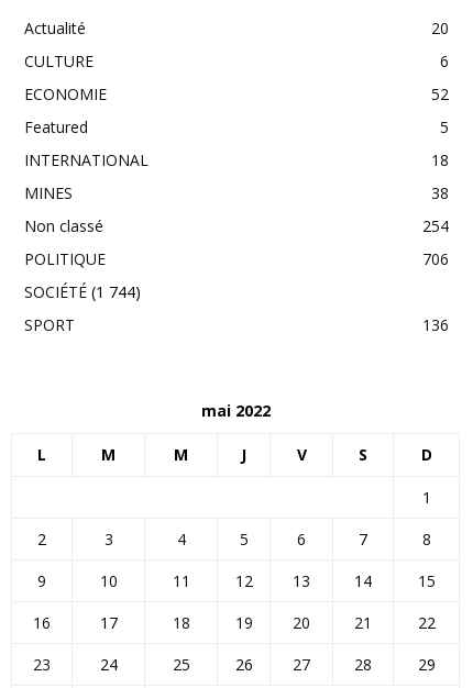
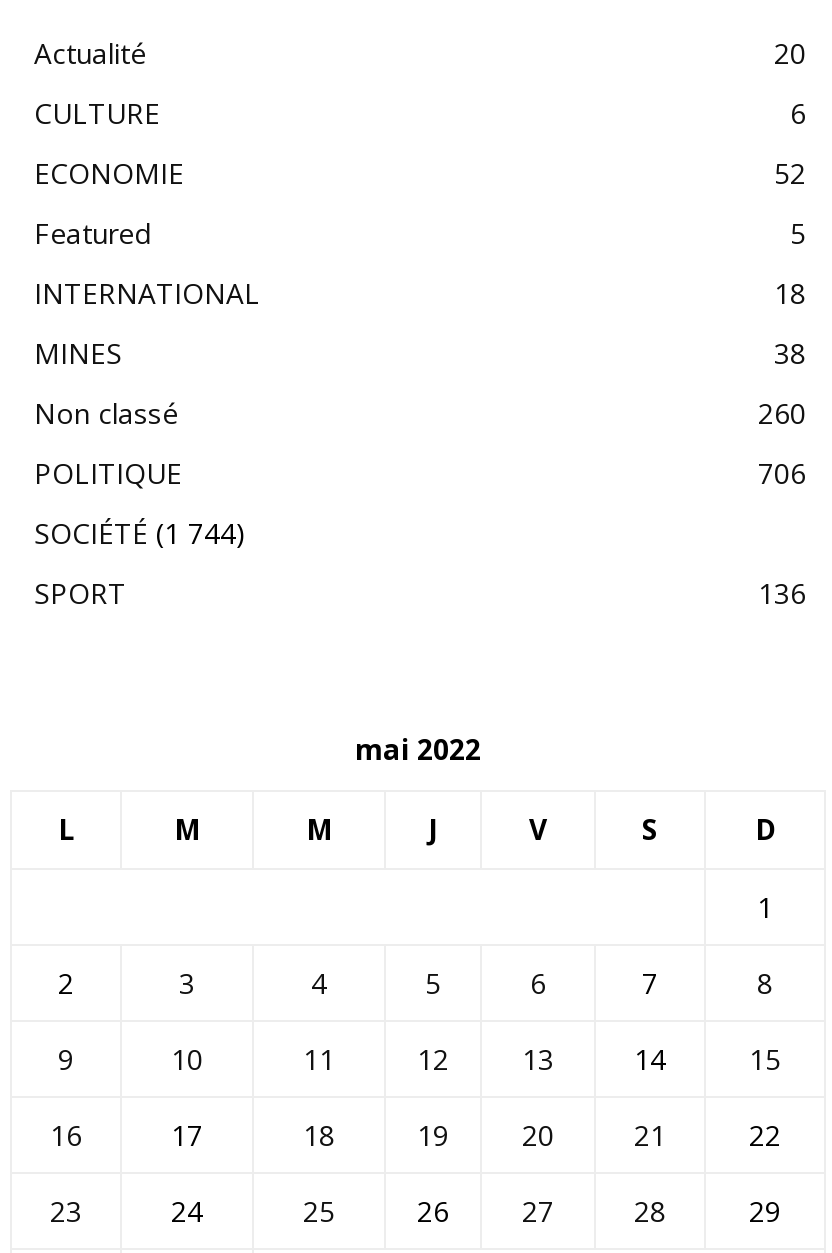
[422,215,449,236] 254 -> [758,393,806,431] 260

